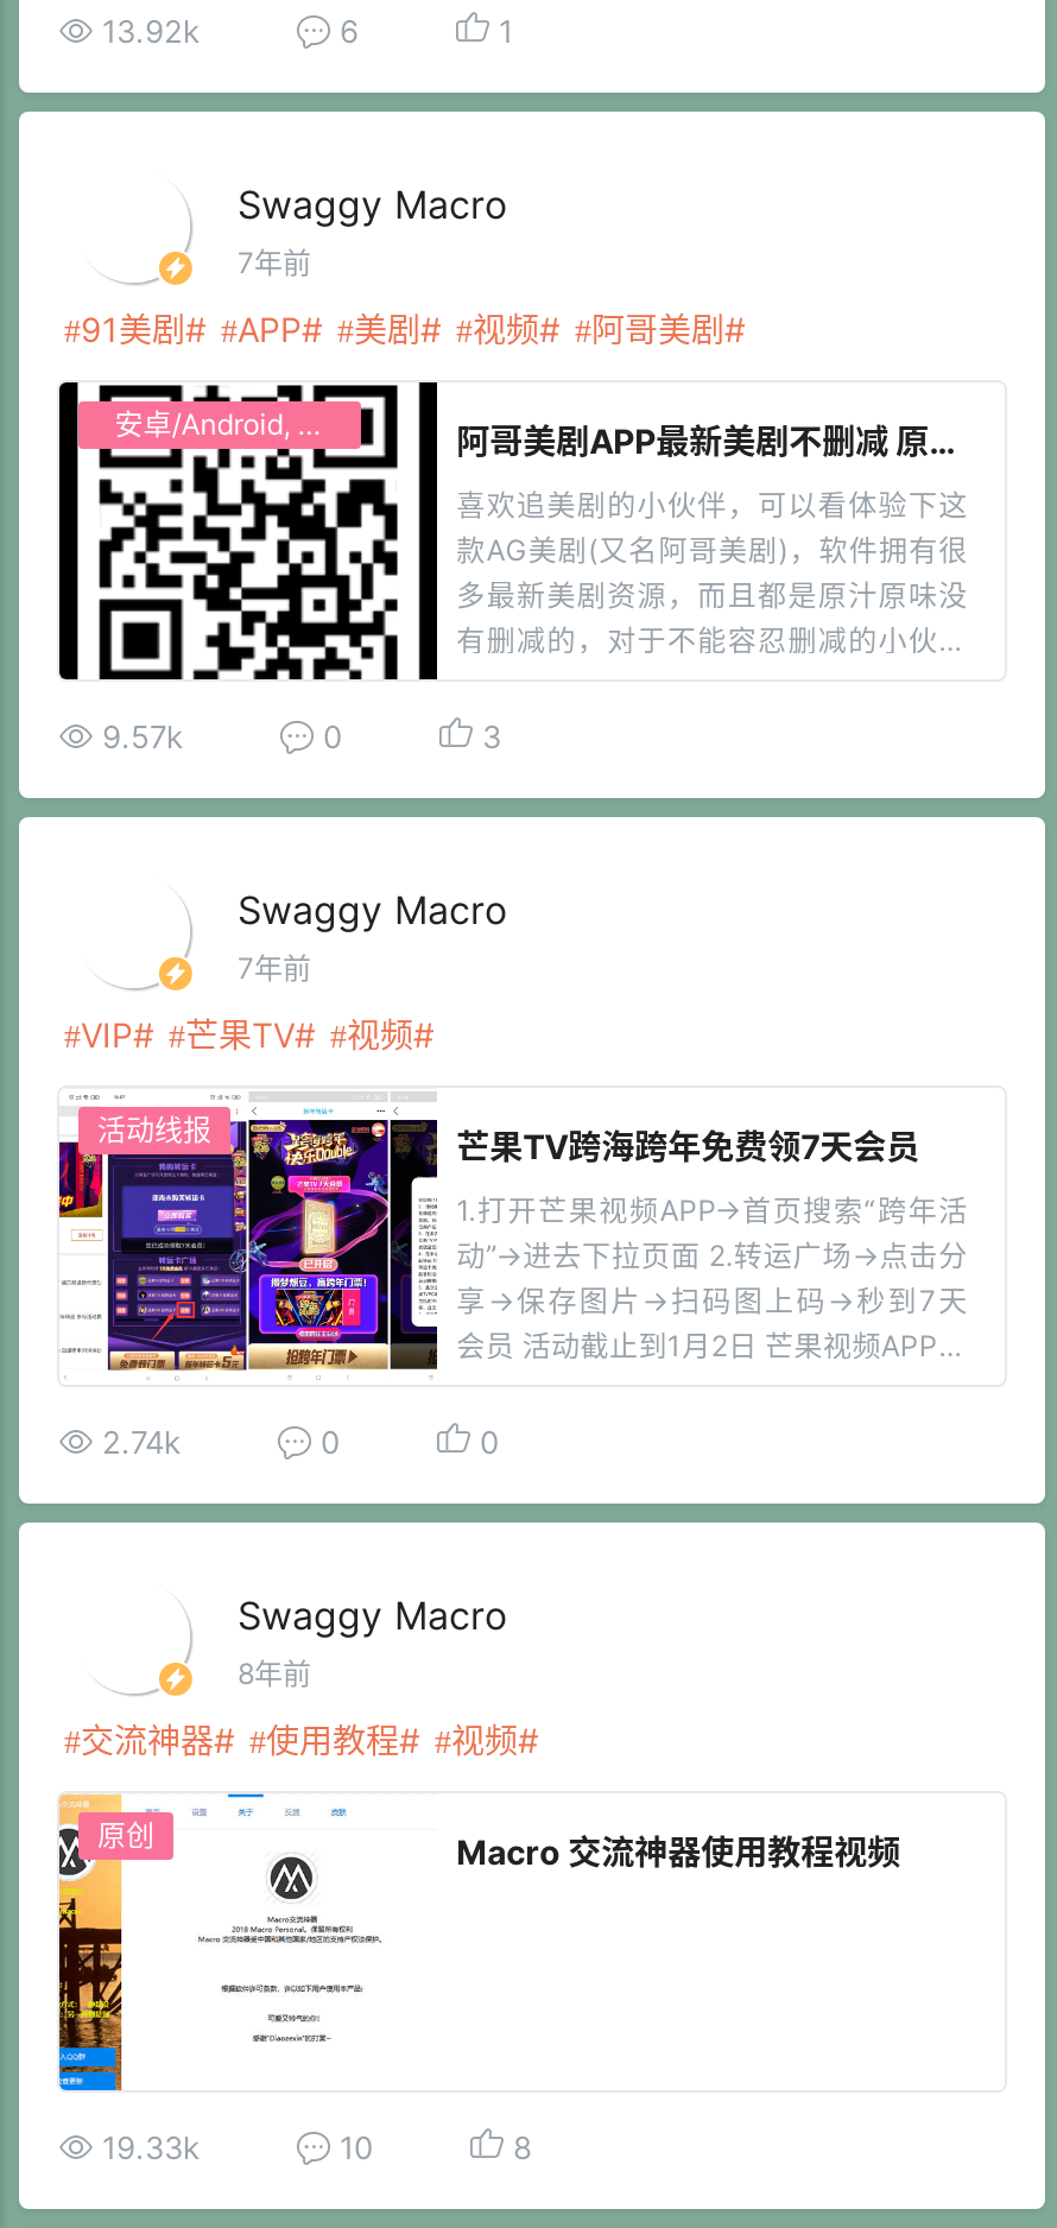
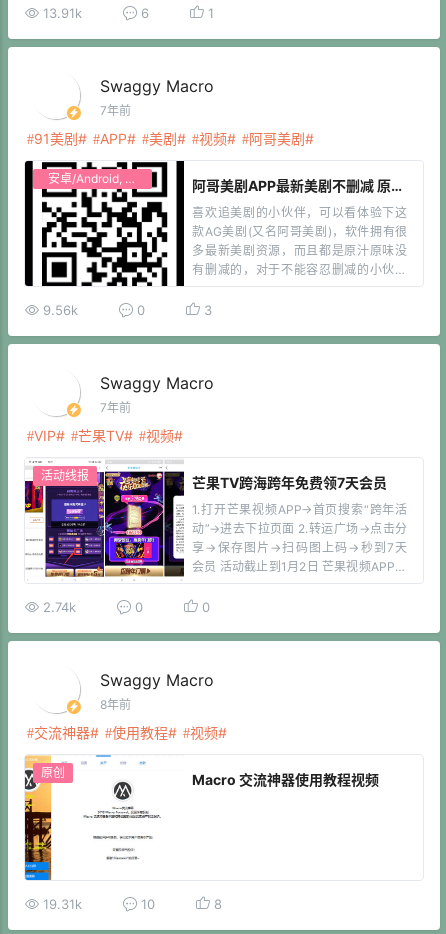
[102,12,200,50] 13.92k -> [43,5,82,21] 13.91k
[102,717,183,755] 9.57k -> [43,302,78,318] 9.56k
[102,2128,200,2166] 19.33k -> [43,896,82,912] 19.31k

